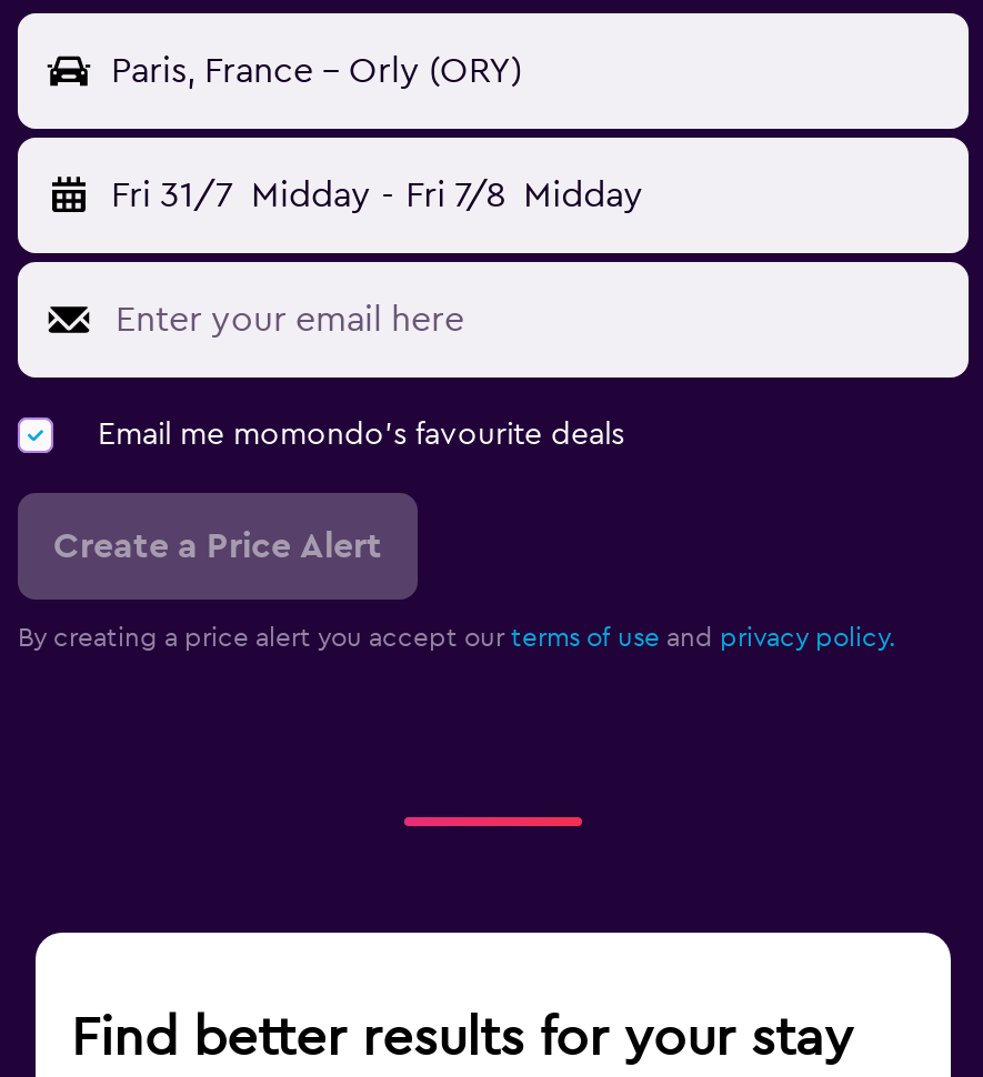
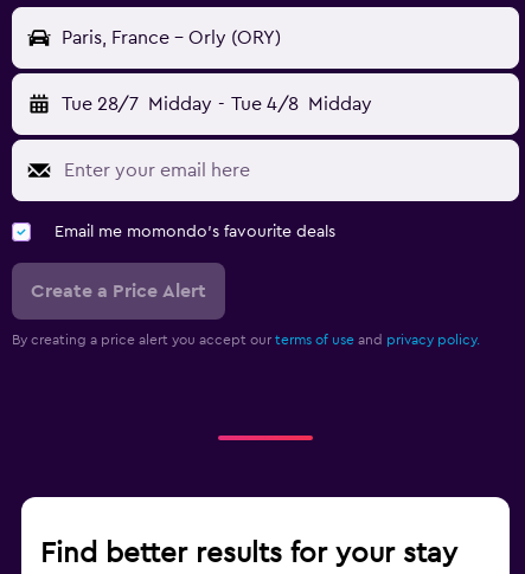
[111,179,643,214] Fri 31/7 Midday - Fri 7/8 Midday -> [62,95,372,114] Tue 28/7 Midday - Tue 4/8 Midday

